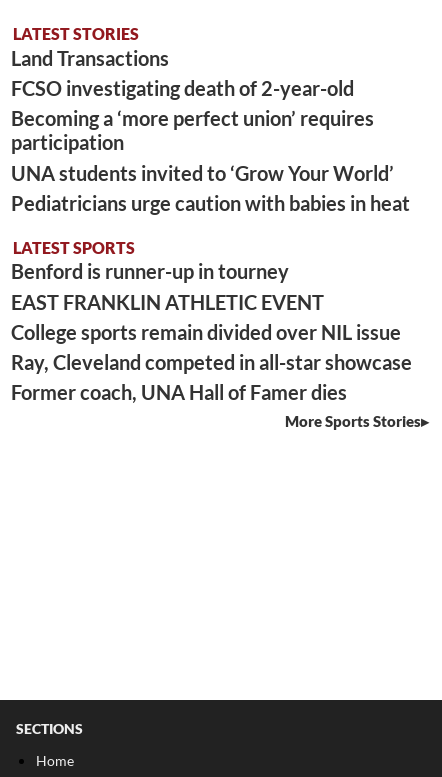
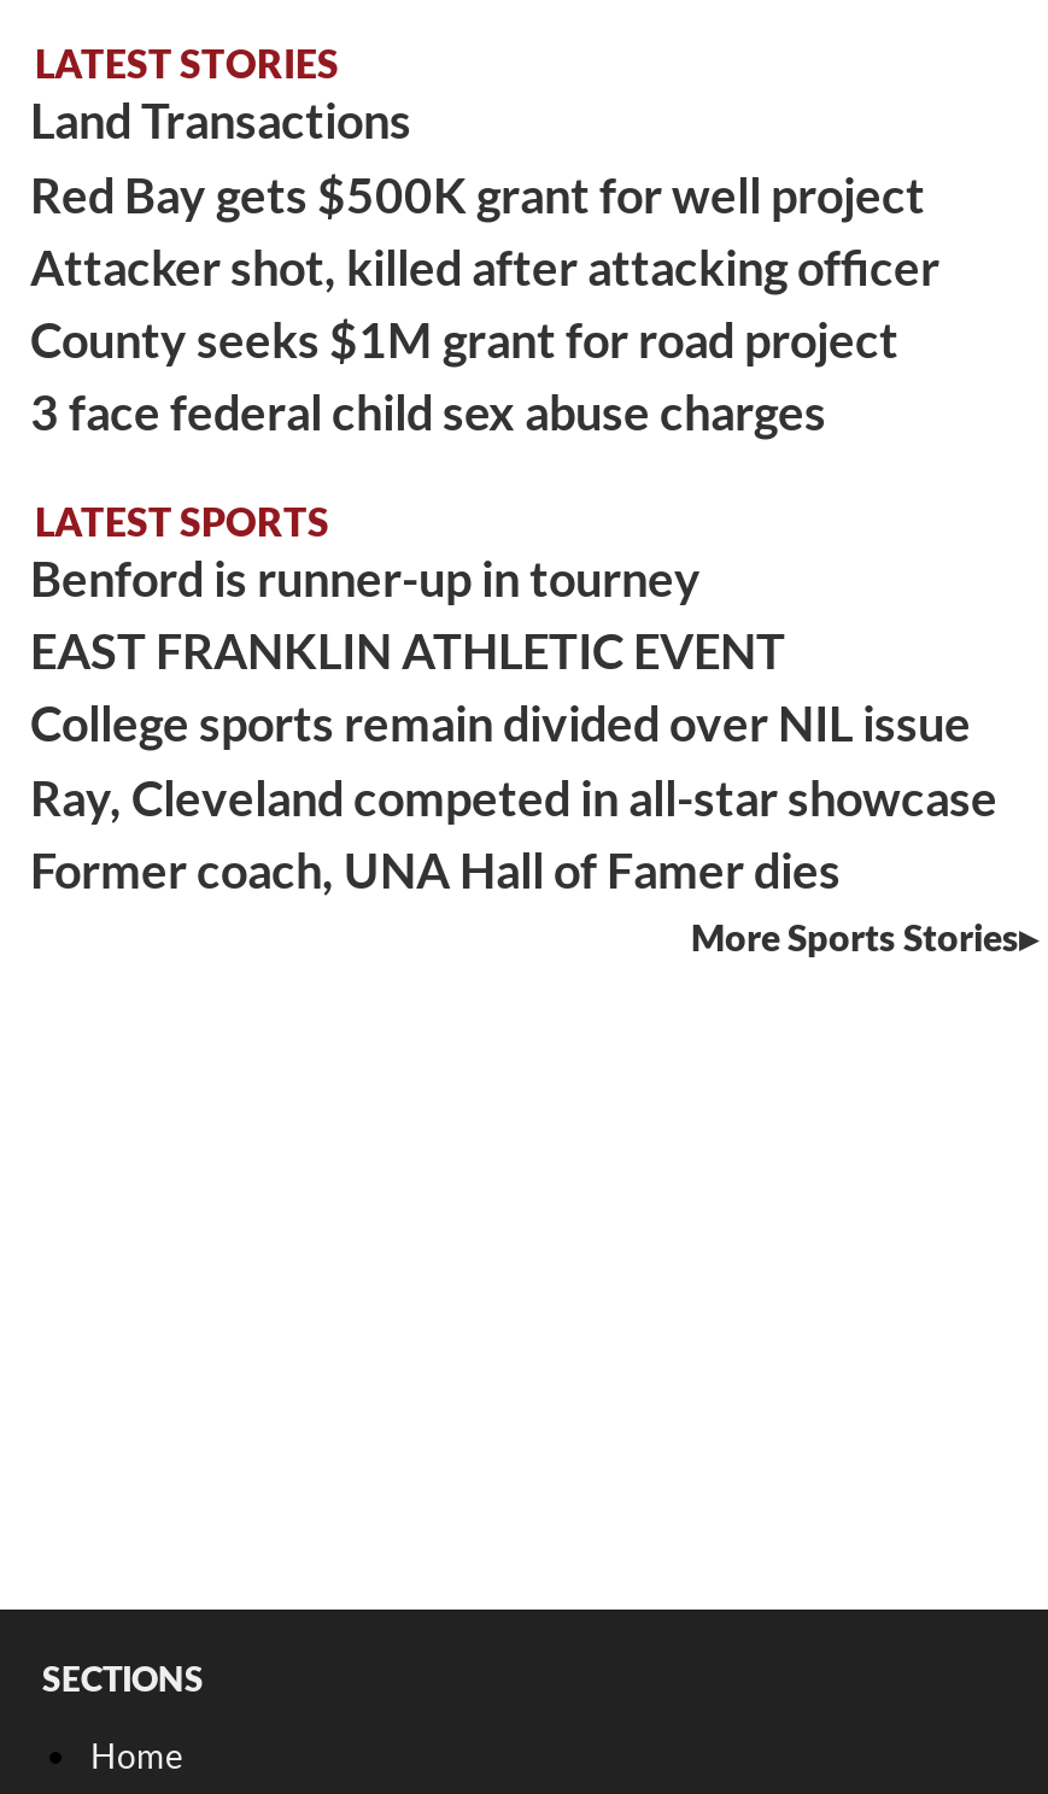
[11,76,410,215] FCSO investigating death of 2-year-old | Becoming a ‘more perfect union’ requires | participation | UNA students invited to ‘Grow Your World’ | Pediatricians urge caution with babies in heat -> [30,164,939,441] Red Bay gets $500K grant for well project | Attacker shot, killed after attacking officer | County seeks $1M grant for road project | 3 face federal child sex abuse charges

